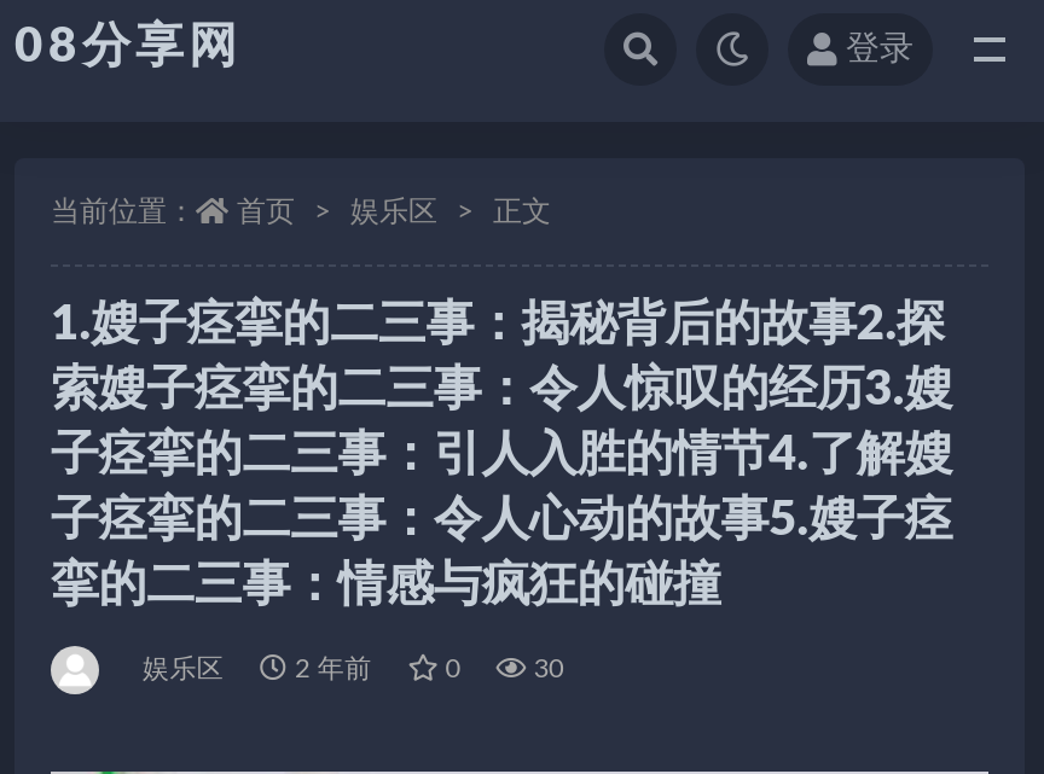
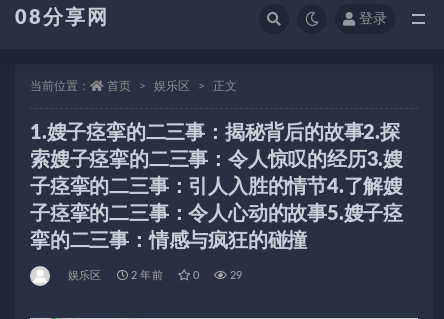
[526,656,564,682] 30 -> [227,270,242,281] 29

